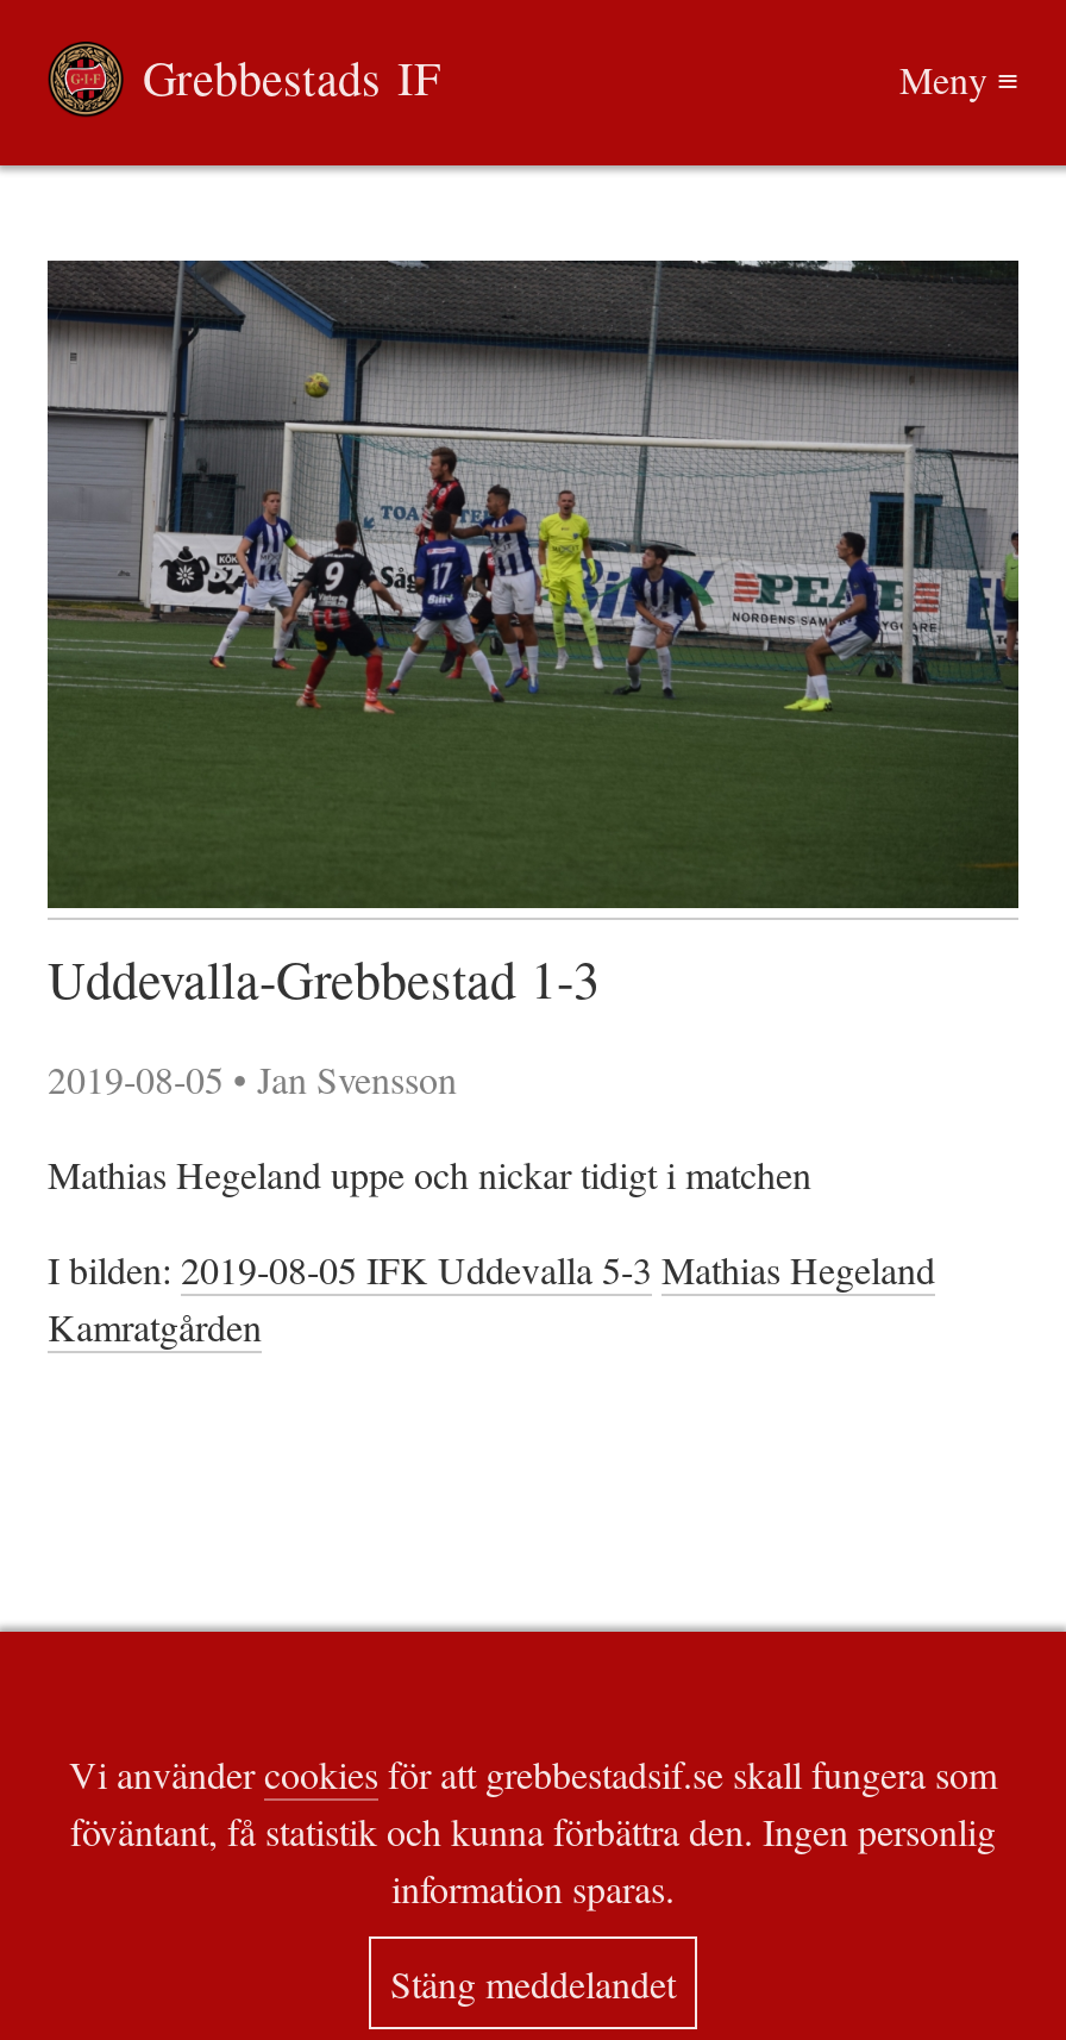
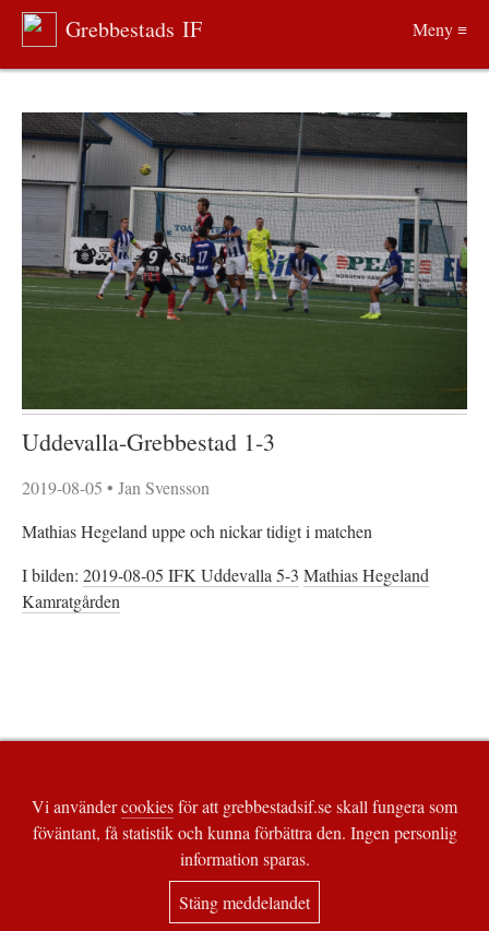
[48,39,126,118] [image] -> [21,11,58,48] [image]

